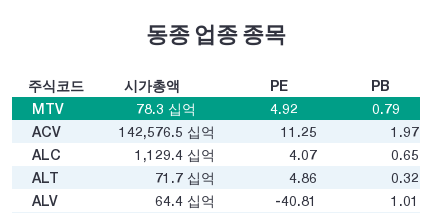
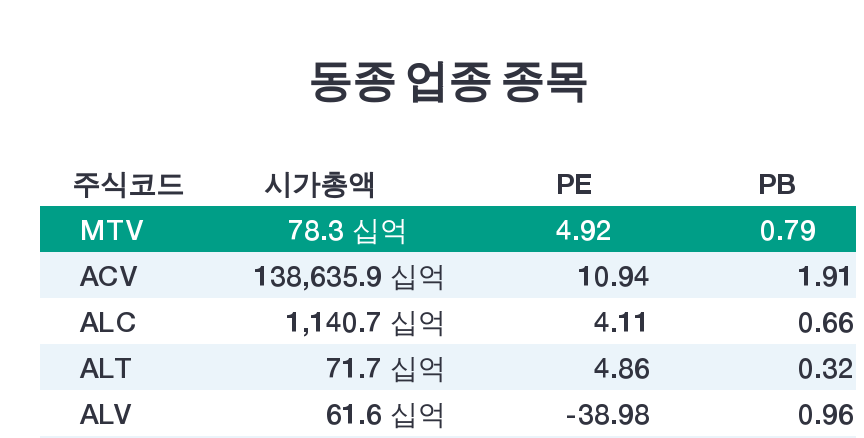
[119,123,215,140] 142,576.5 십억 -> [254,258,446,292] 138,635.9 십억
[281,123,317,140] 11.25 -> [578,258,650,292] 10.94
[391,123,419,140] 1.97 -> [798,258,854,292] 1.91
[135,146,215,163] 1,129.4 십억 -> [286,304,446,338] 1,140.7 십억
[289,146,317,163] 4.07 -> [594,304,650,338] 4.11
[391,146,419,163] 0.65 -> [798,304,854,338] 0.66
[155,192,215,209] 64.4 십억 -> [326,396,446,430] 61.6 십억
[275,192,317,209] -40.81 -> [566,396,650,430] -38.98
[391,192,419,209] 1.01 -> [798,396,854,430] 0.96

